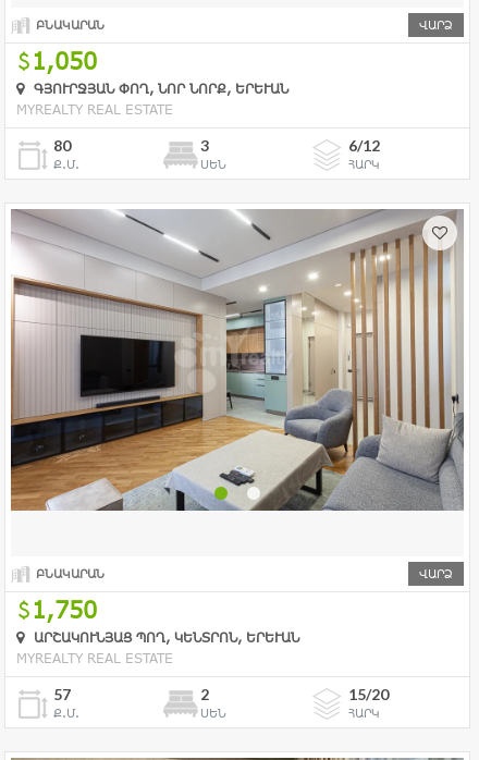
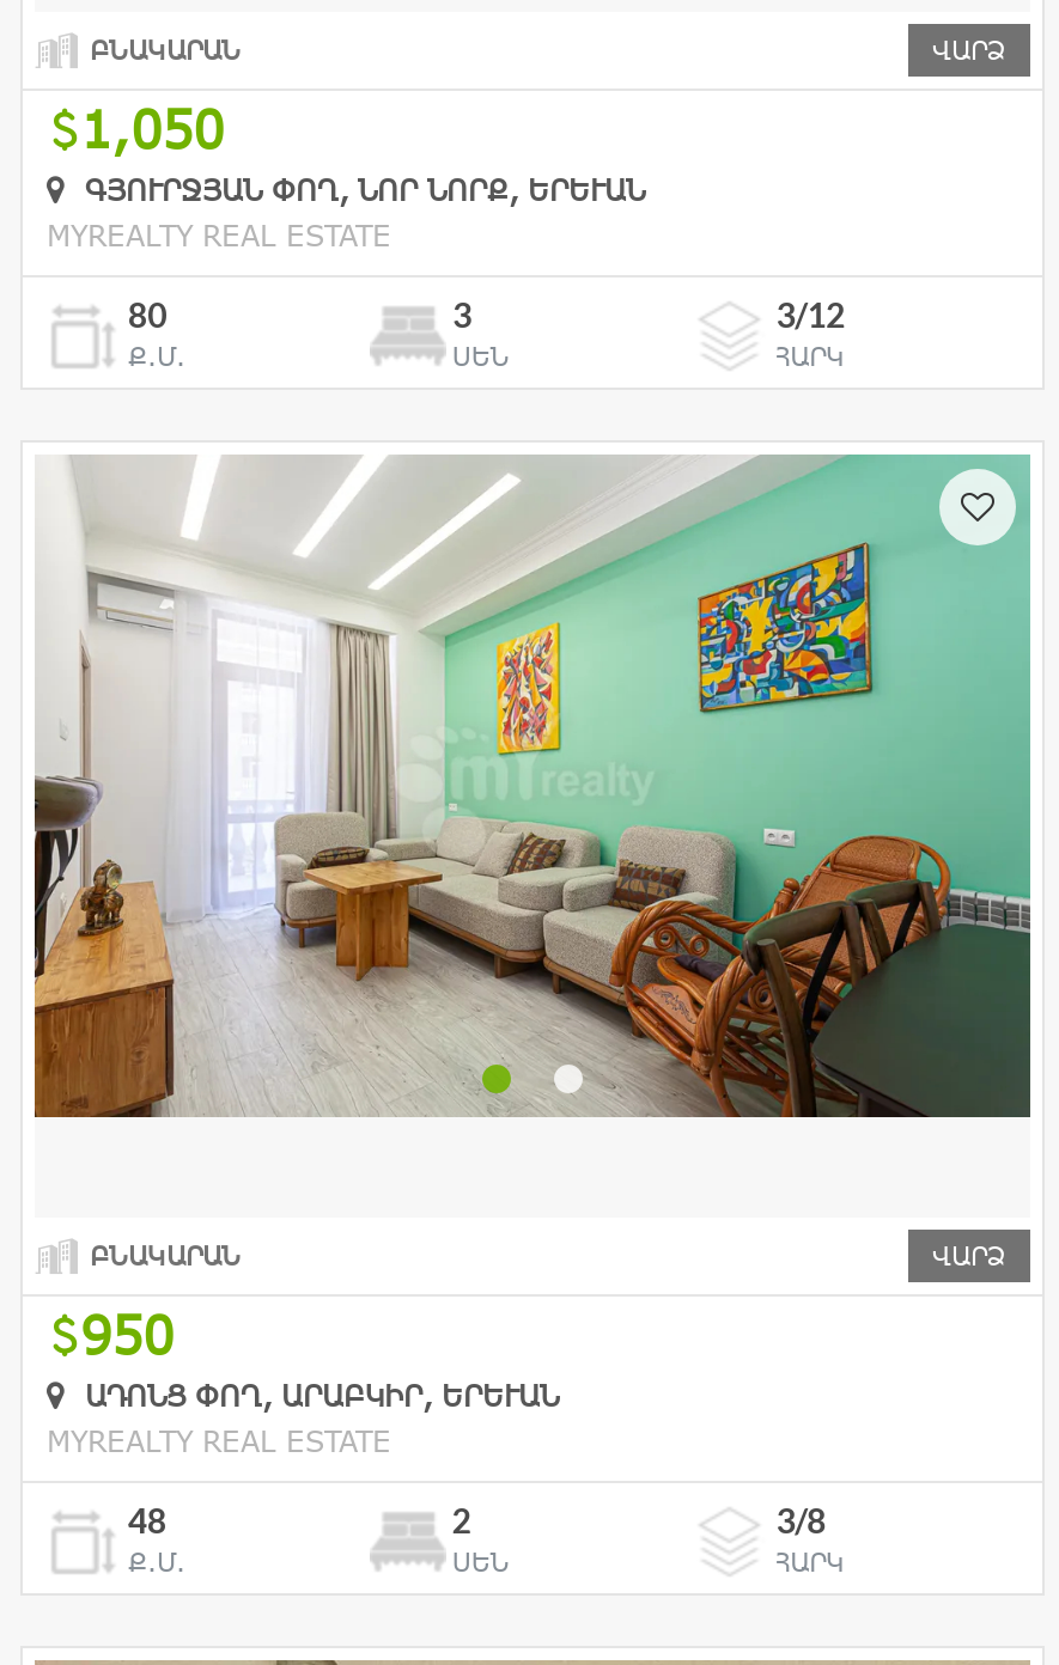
[348,136,380,155] 6/12 -> [776,294,845,335] 3/12
[10,209,464,512] [image] -> [32,455,1030,1120] [image]
[32,596,97,623] 1,750 -> [80,1304,174,1364] 950
[29,629,291,645] ԱՐՇԱԿՈՒՆՅԱՑ ՊՈՂ, ԿԵՆՏՐՈՆ, ԵՐԵՒԱՆ -> [75,1378,540,1412] ԱԴՈՆՑ ՓՈՂ, ԱՐԱԲԿԻՐ, ԵՐԵՒԱՆ
[53,685,71,703] 57 -> [128,1500,166,1541] 48
[348,685,388,703] 15/20 -> [776,1500,826,1541] 3/8

